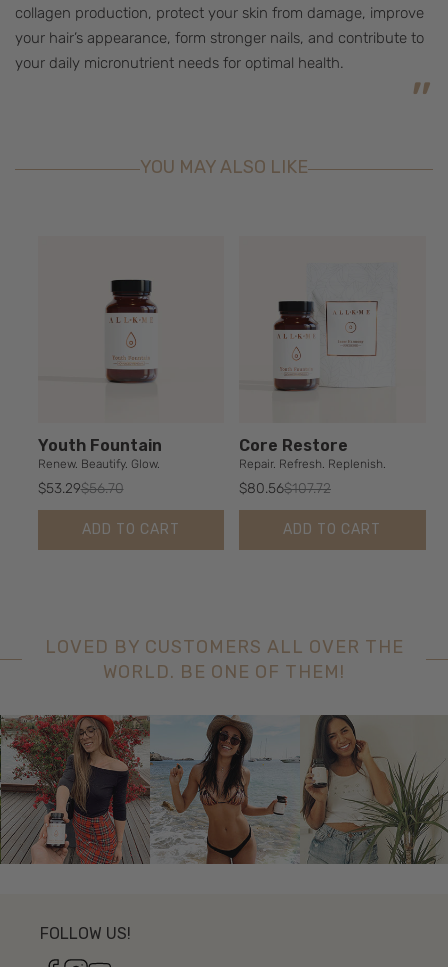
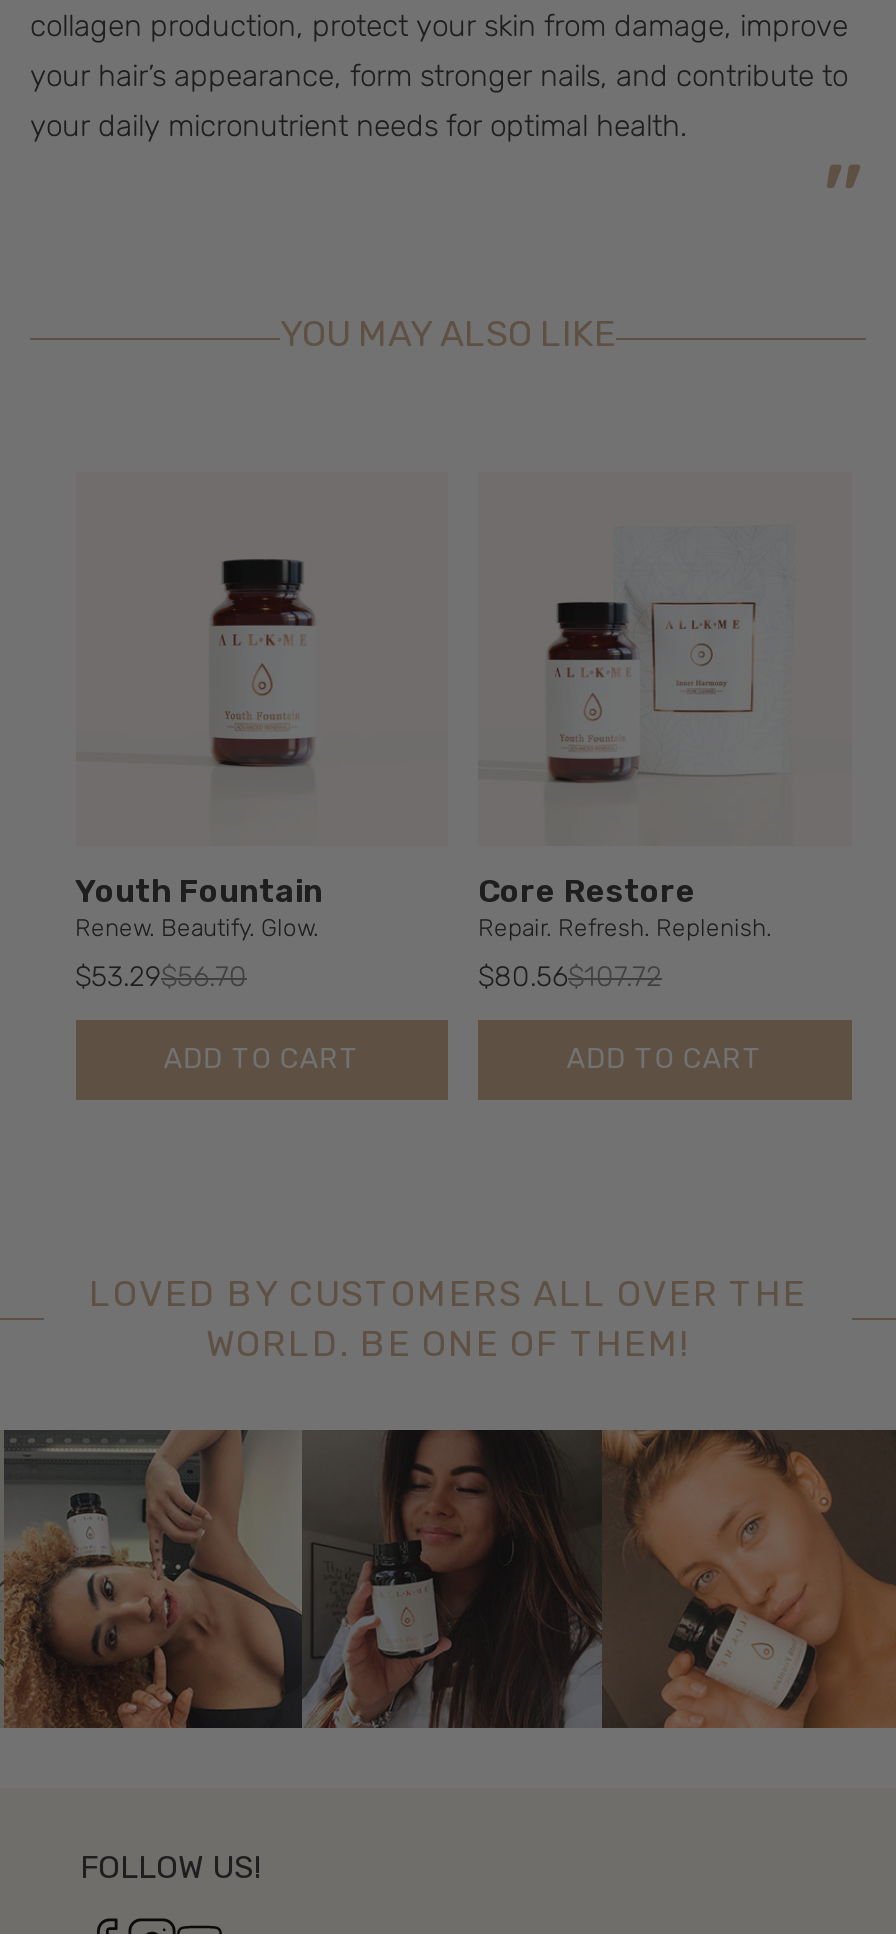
[3,714,445,865] [image] -> [6,1428,890,1730] [image]

